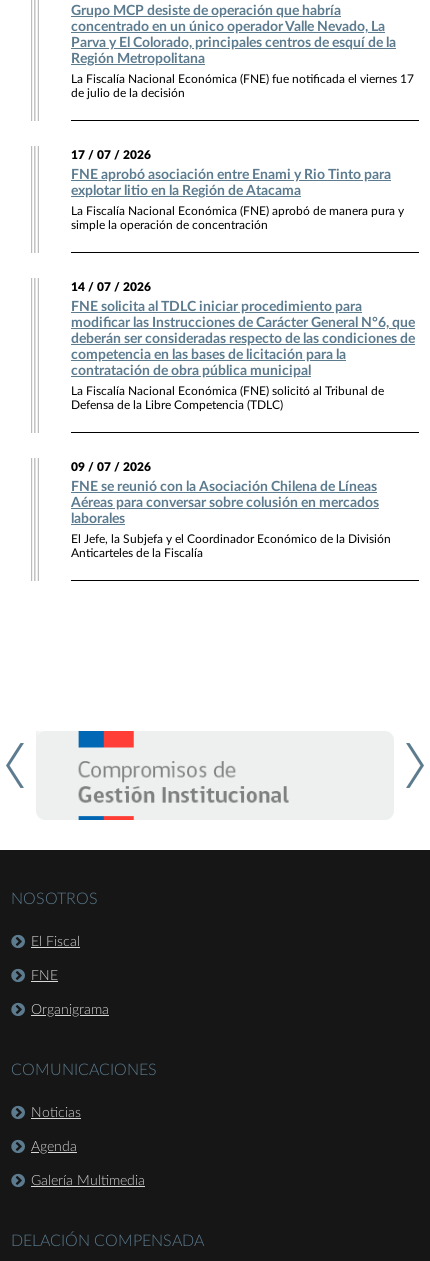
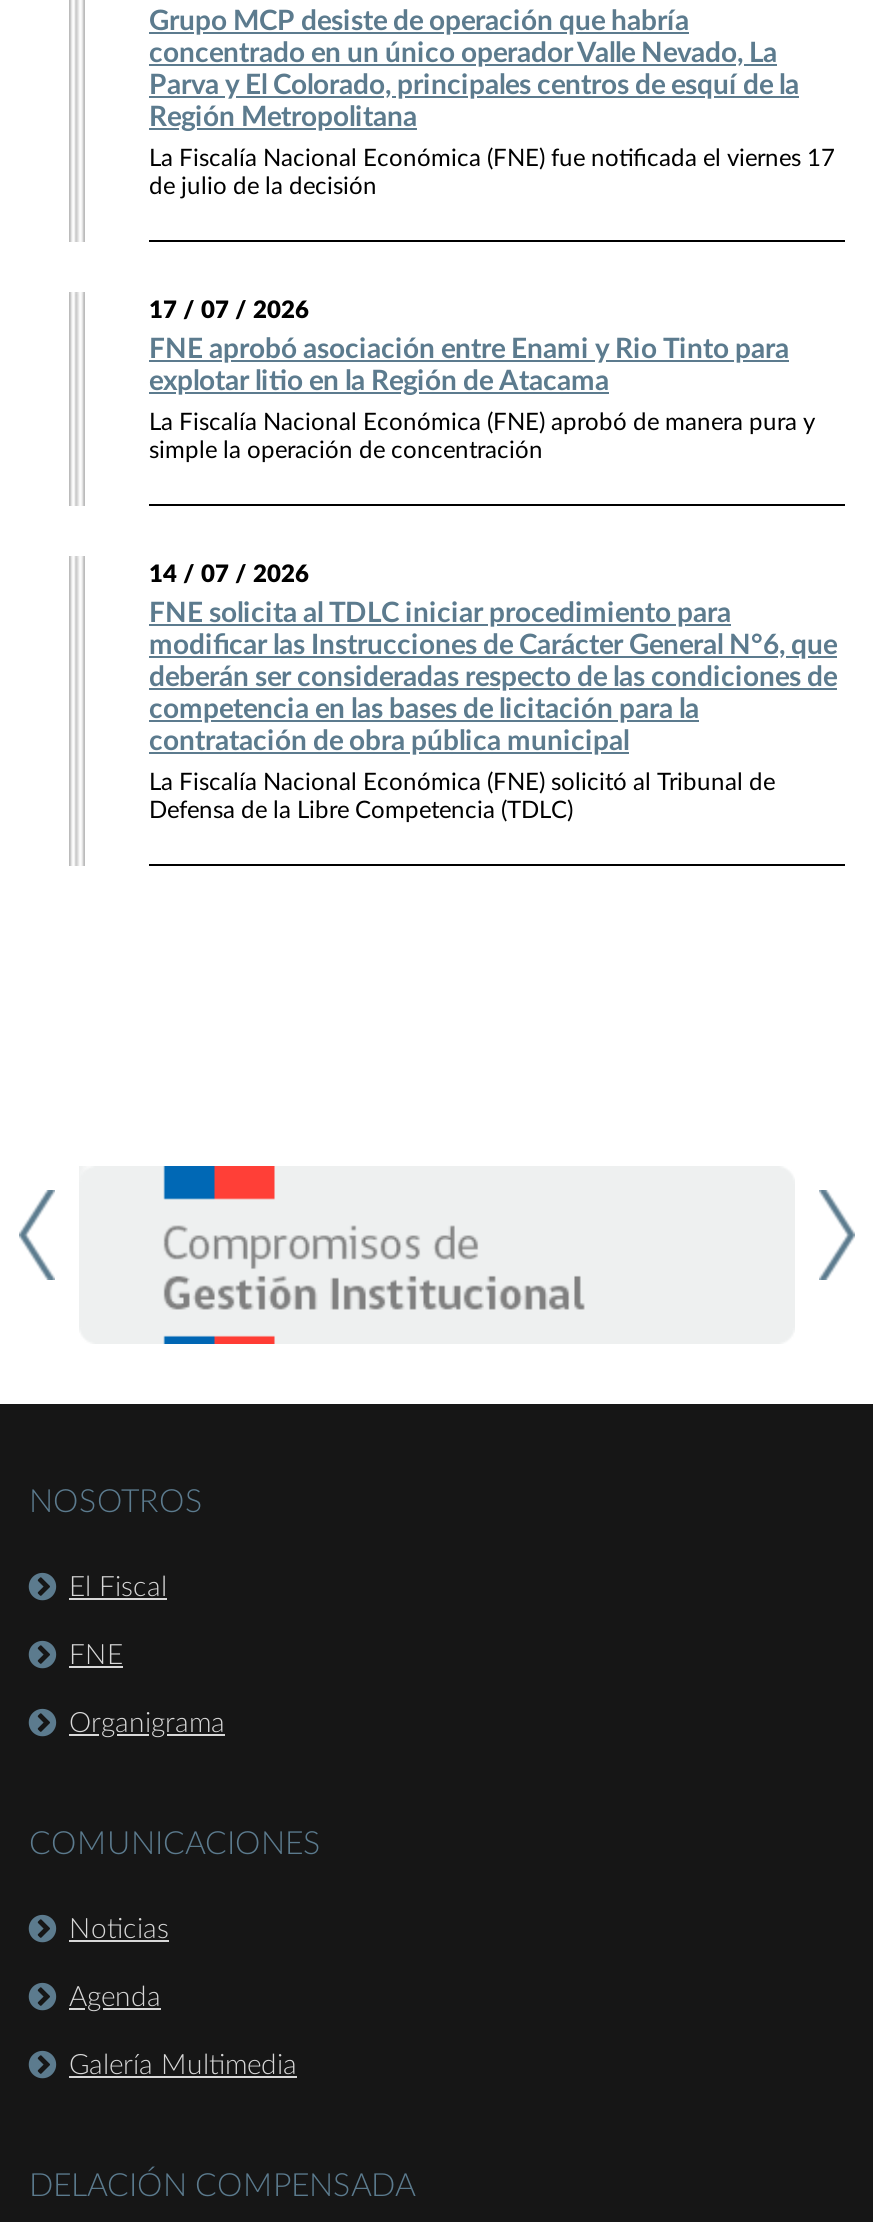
[71,461,391,559] 09 / 07 / 2026 | FNE se reunió con la Asociación Chilena de Líneas | Aéreas para conversar sobre colusión en mercados | laborales | El Jefe, la Subjefa y el Coordinador Económico de la División | Anticarteles de la Fiscalía -> none

